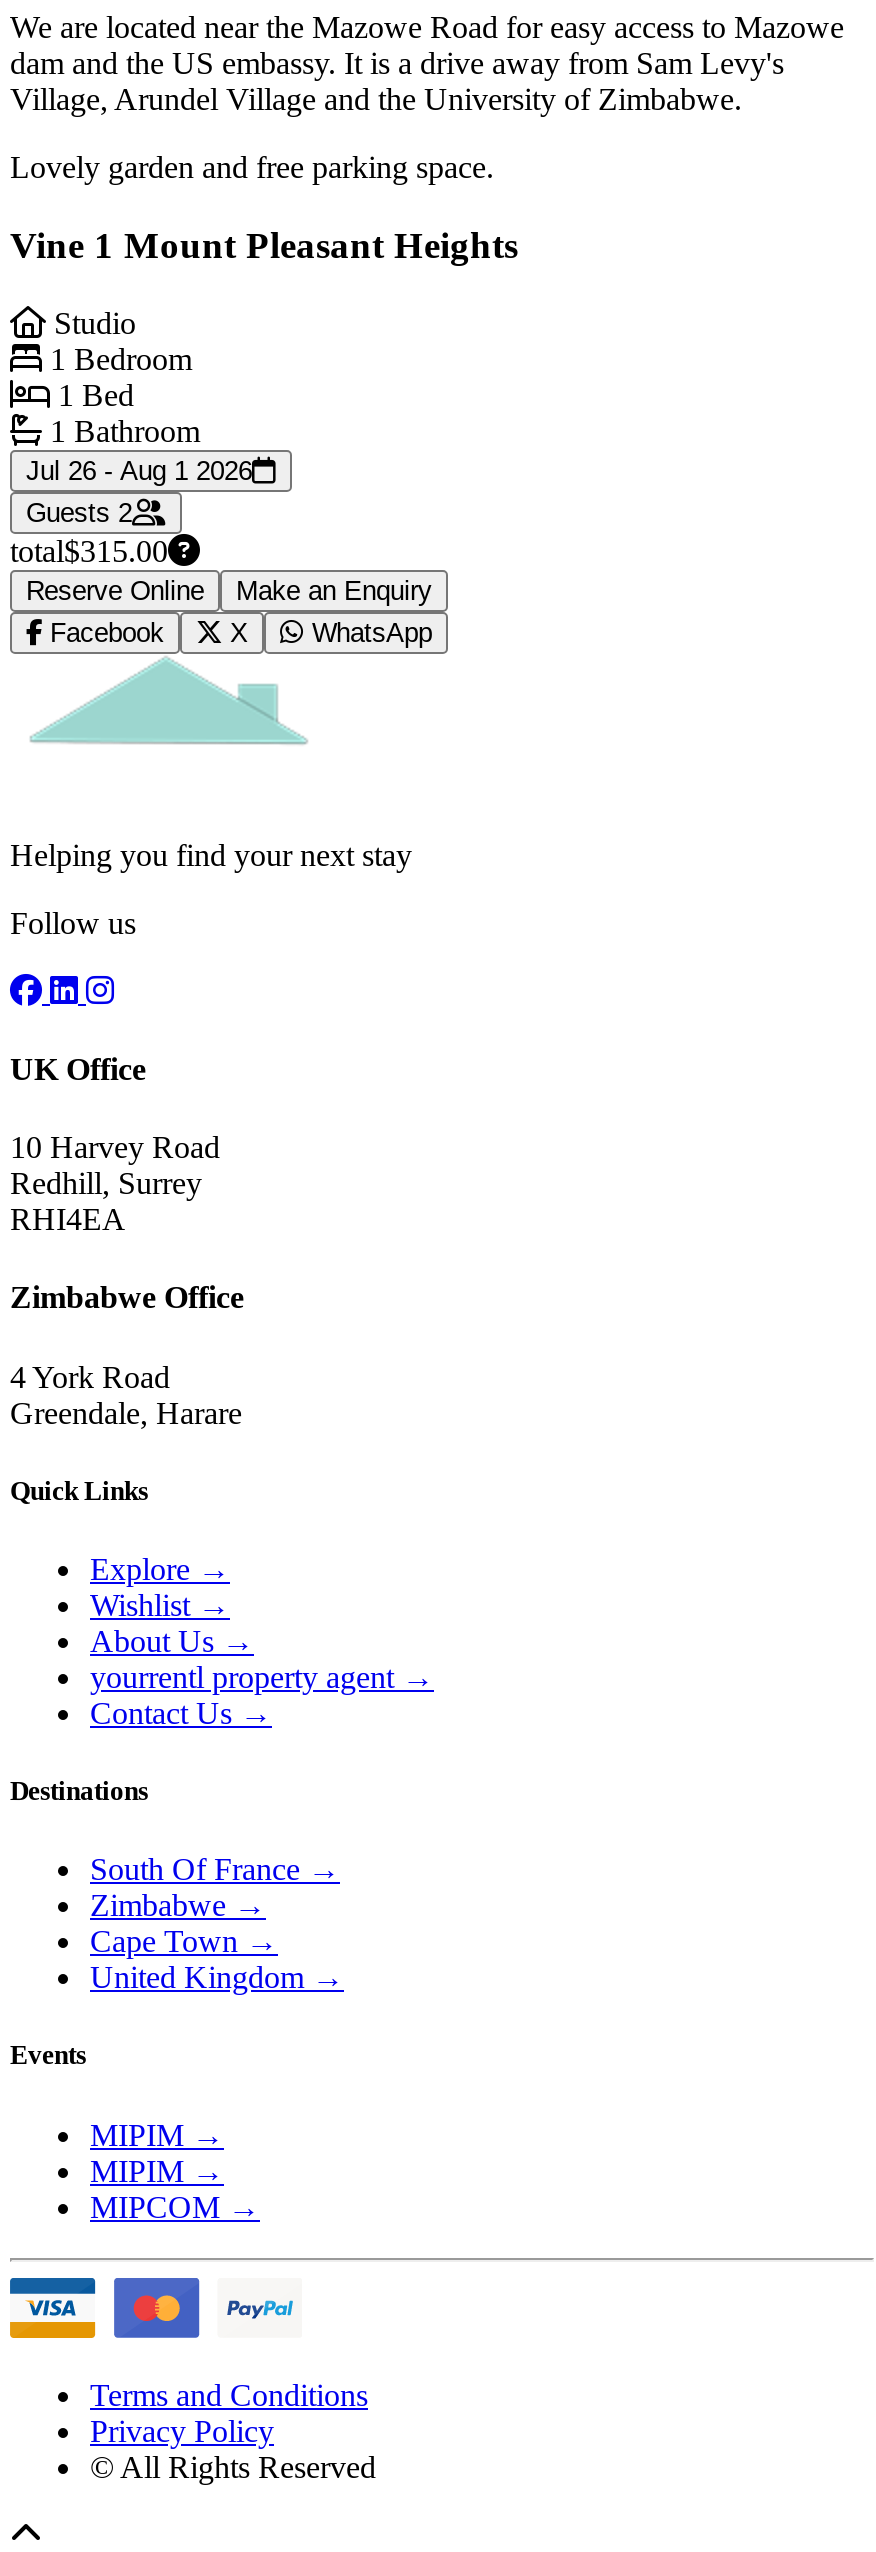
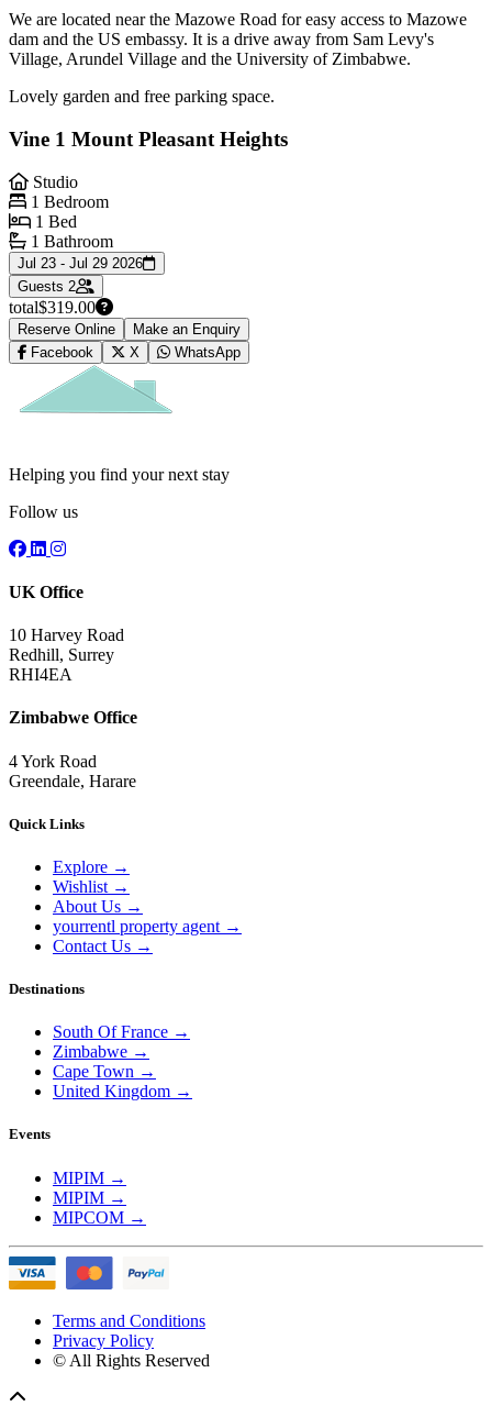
[26,455,252,485] Jul 26 - Aug 1 2026 -> [18,254,143,271] Jul 23 - Jul 29 2026
[10,533,168,567] total$315.00 -> [9,297,96,316] total$319.00

